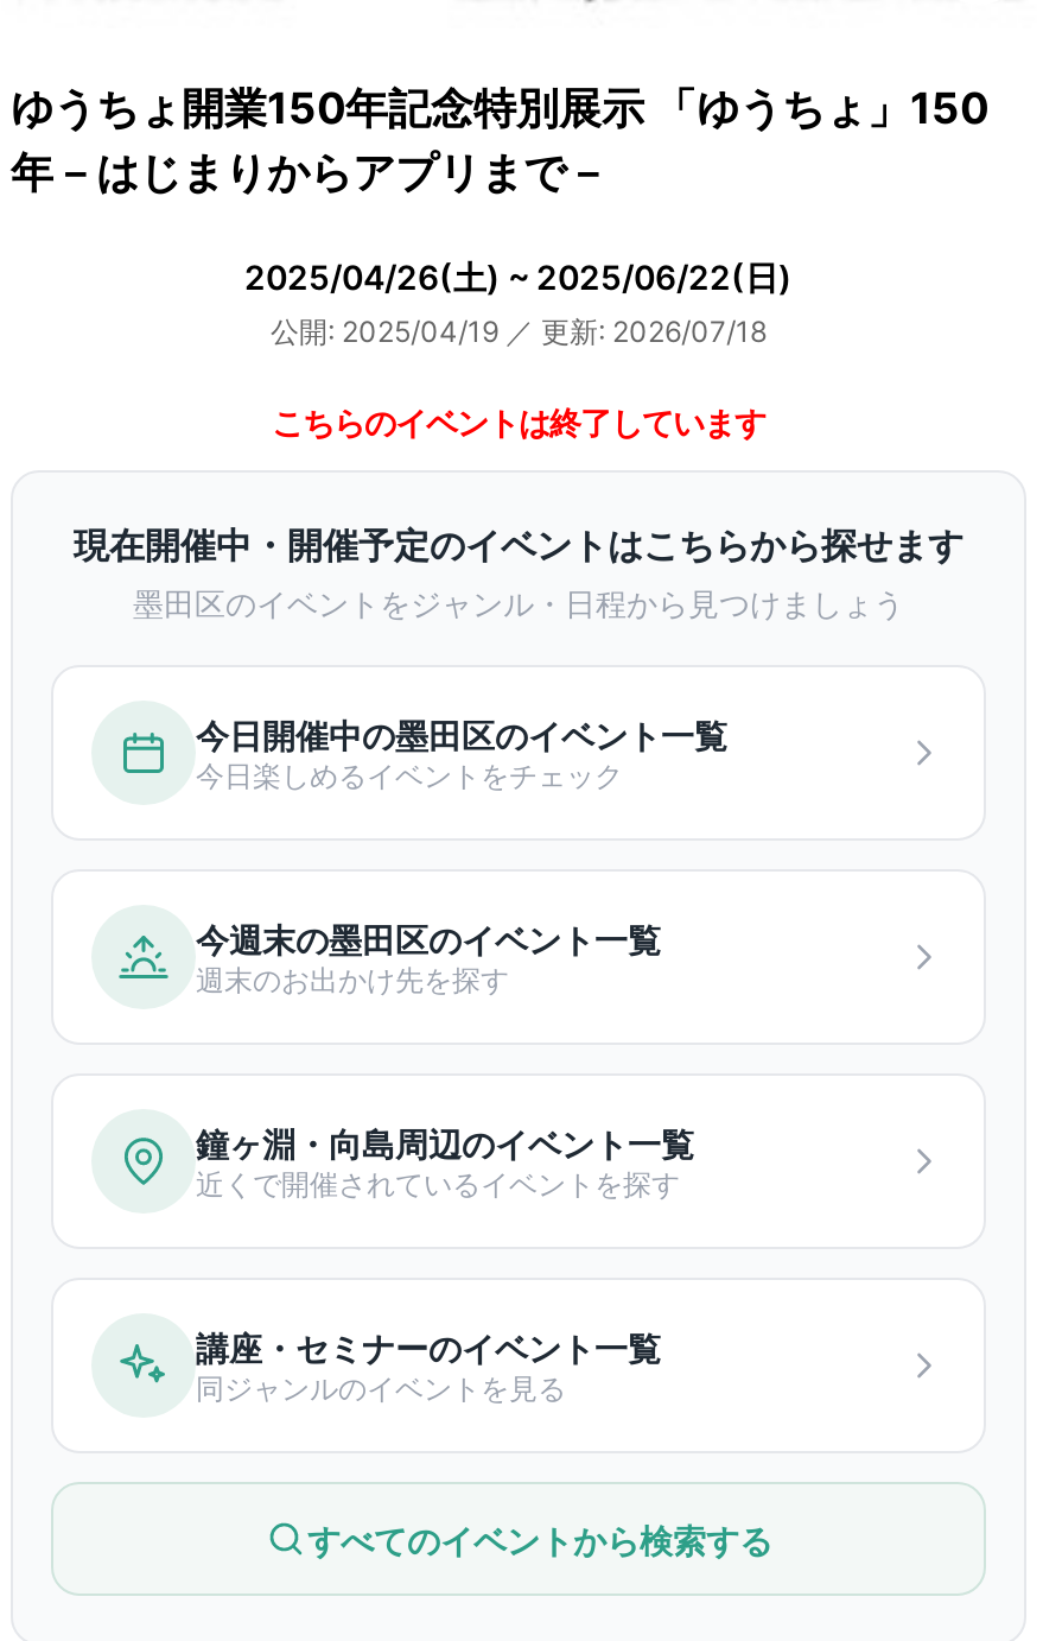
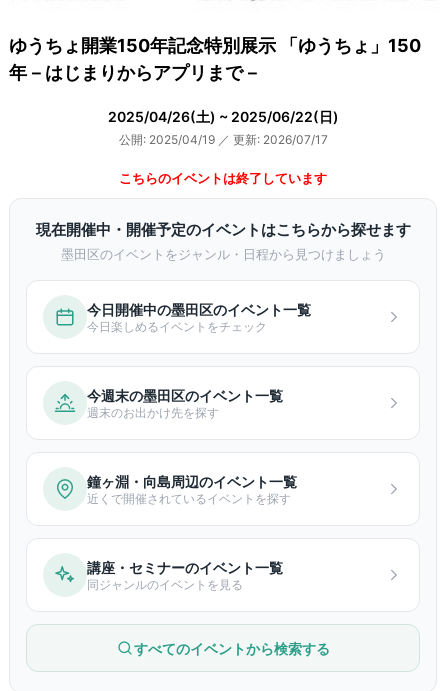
[271,314,767,350] 公開: 2025/04/19 ／更新: 2026/07/18 -> [118,132,327,147] 公開: 2025/04/19 ／更新: 2026/07/17

